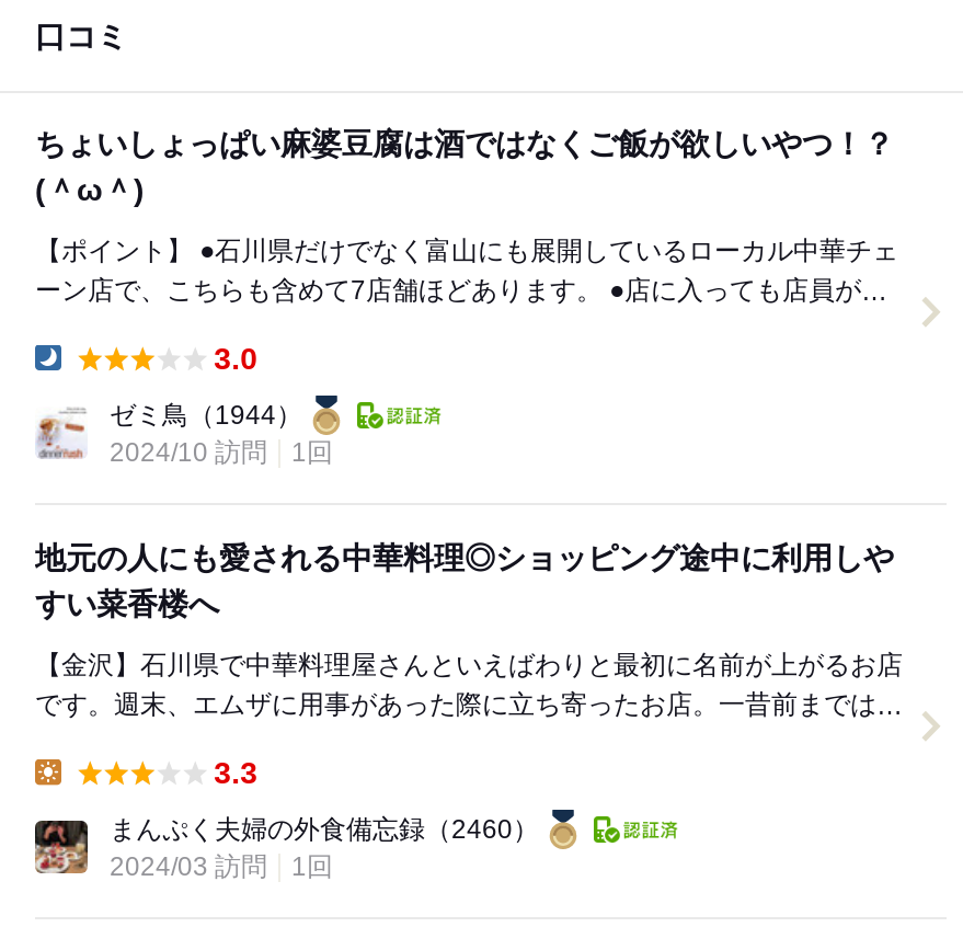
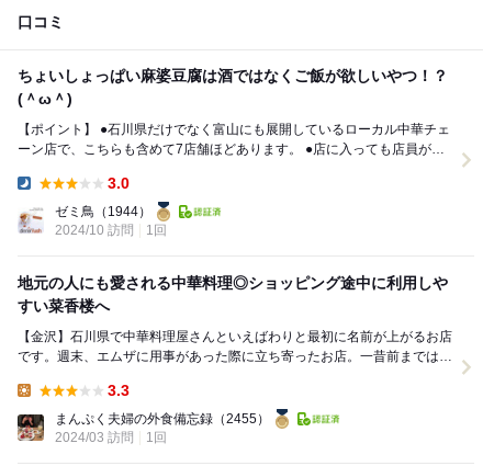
[110,815,539,845] まんぷく夫婦の外食備忘録（2460） -> [55,412,270,427] まんぷく夫婦の外食備忘録（2455）

